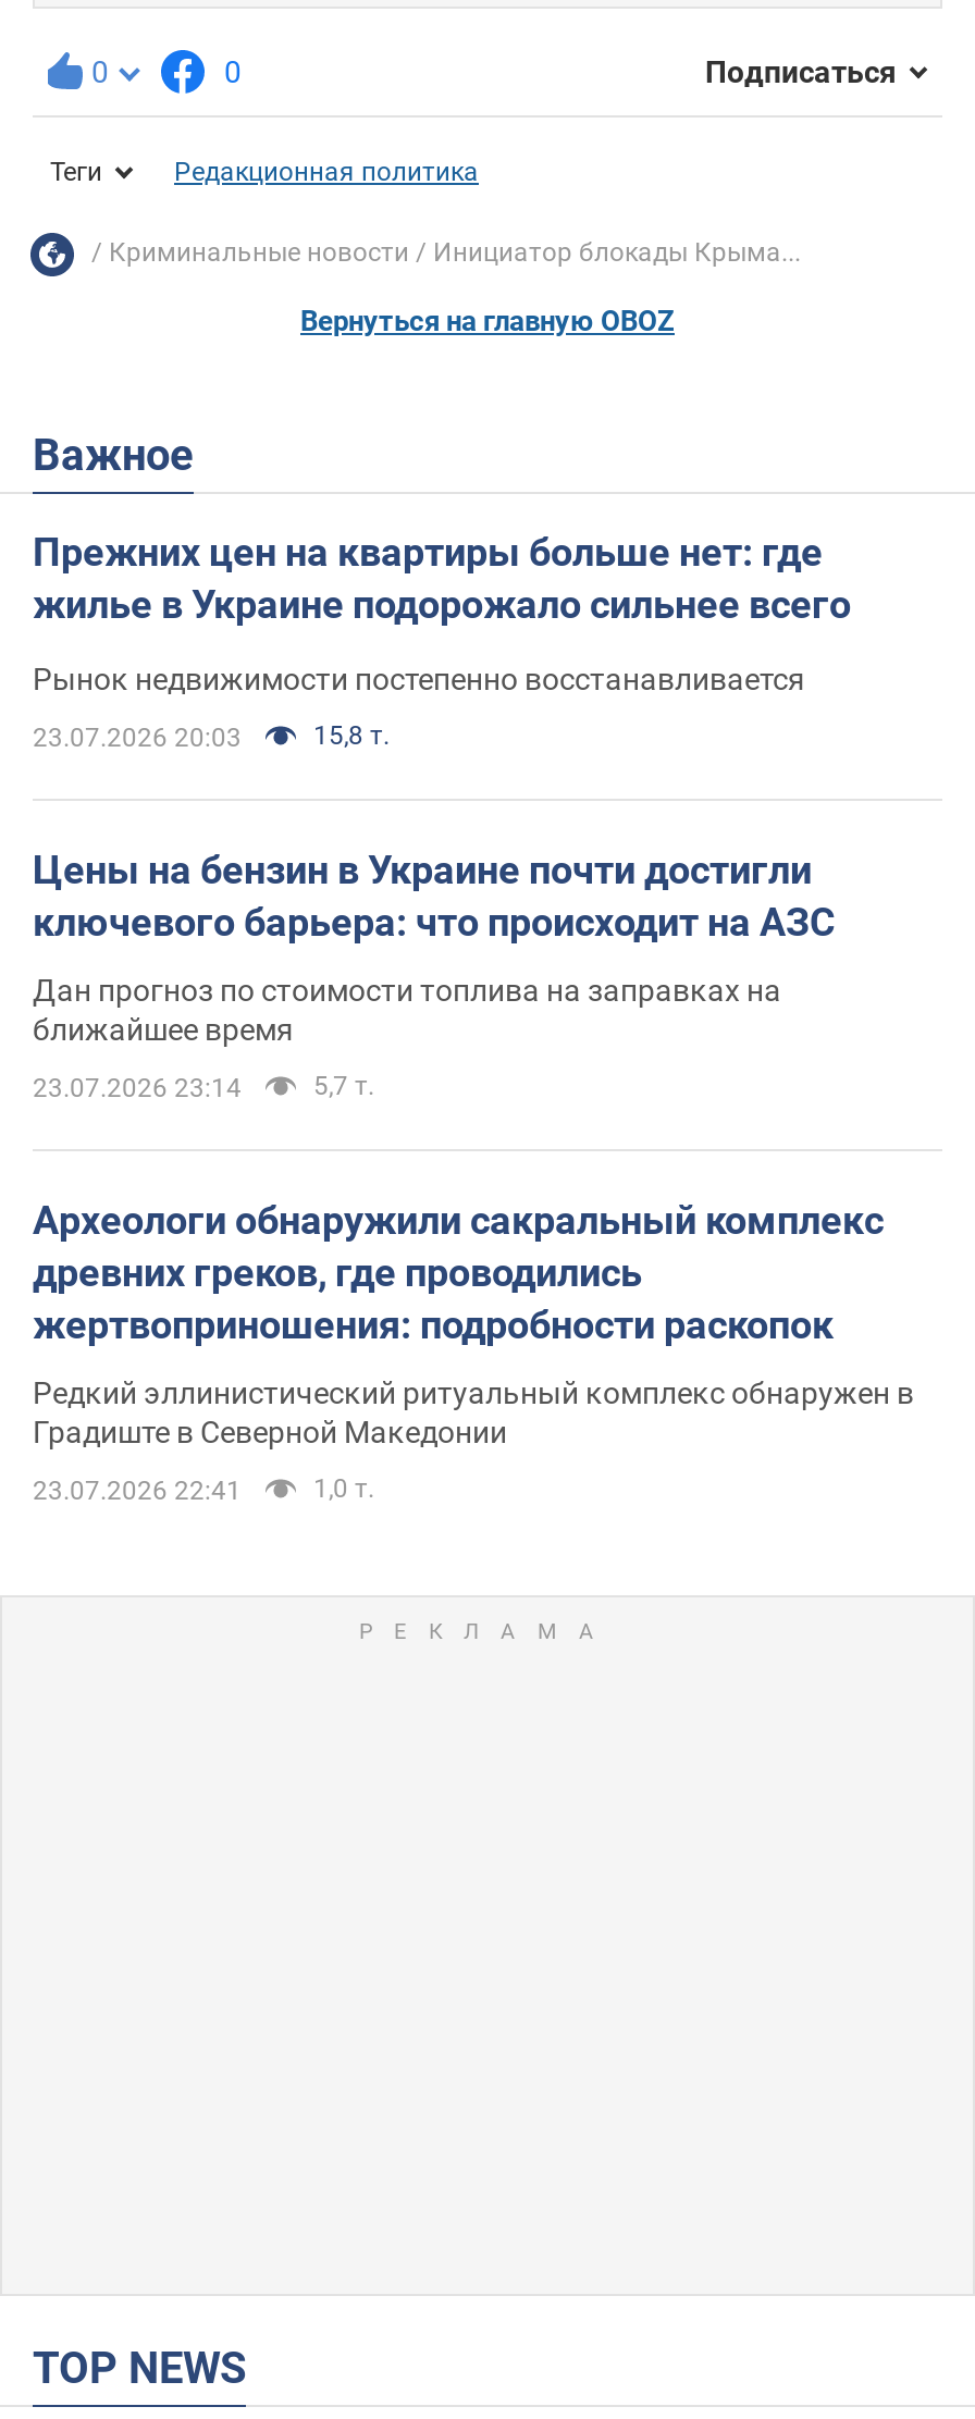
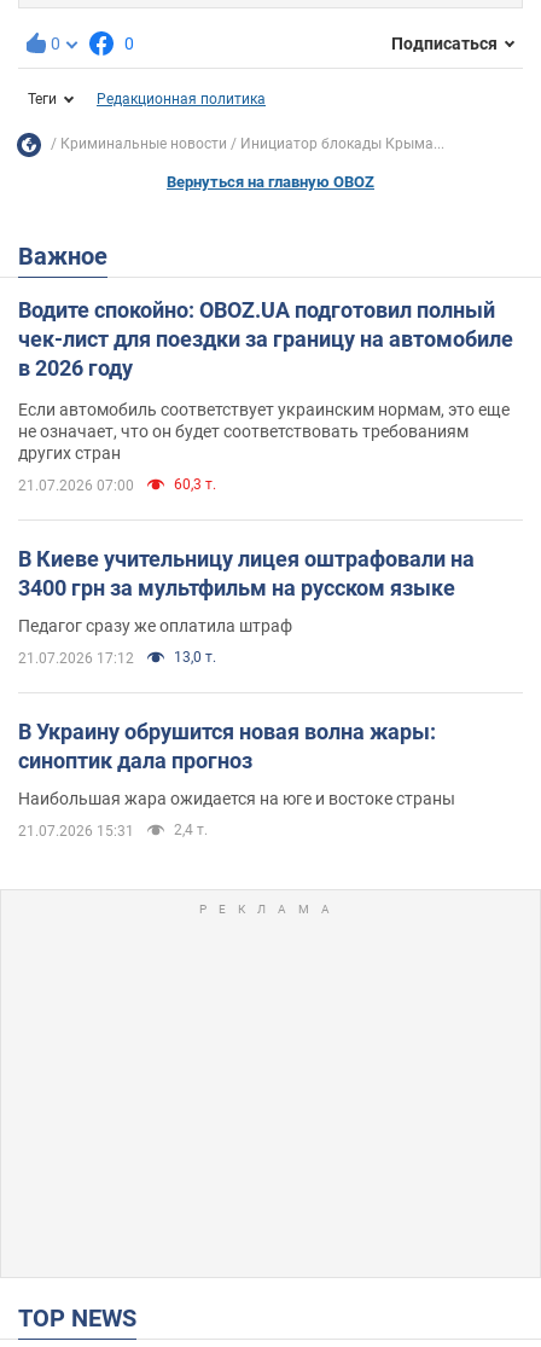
[33,528,851,626] Прежних цен на квартиры больше нет: где | жилье в Украине подорожало сильнее всего -> [18,297,513,380] Водите спокойно: OBOZ.UA подготовил полный | чек-лист для поездки за границу на автомобиле | в 2026 году
[33,661,805,696] Рынок недвижимости постепенно восстанавливается -> [18,400,510,462] Если автомобиль соответствует украинским нормам, это еще | не означает, что он будет соответствовать требованиям | других стран
[33,720,390,752] 23.07.2026 20:03 | 15,8 т. -> [18,476,216,494] 21.07.2026 07:00 | 60,3 т.
[33,846,836,944] Цены на бензин в Украине почти достигли | ключевого барьера: что происходит на АЗС -> [18,546,475,600] В Киеве учительницу лицея оштрафовали на | 3400 грн за мультфильм на русском языке
[33,972,781,1046] Дан прогноз по стоимости топлива на заправках на | ближайшее время -> [18,616,292,635] Педагог сразу же оплатила штраф
[33,1070,374,1103] 23.07.2026 23:14 | 5,7 т. -> [18,648,216,666] 21.07.2026 17:12 | 13,0 т.
[33,1196,884,1347] Археологи обнаружили сакральный комплекс | древних греков, где проводились | жертвоприношения: подробности раскопок -> [18,718,436,773] В Украину обрушится новая волна жары: | синоптик дала прогноз
[33,1375,914,1449] Редкий эллинистический ритуальный комплекс обнаружен в | Градиште в Северной Македонии -> [18,789,455,808] Наибольшая жара ожидается на юге и востоке страны
[33,1473,374,1505] 23.07.2026 22:41 | 1,0 т. -> [18,821,208,839] 21.07.2026 15:31 | 2,4 т.

